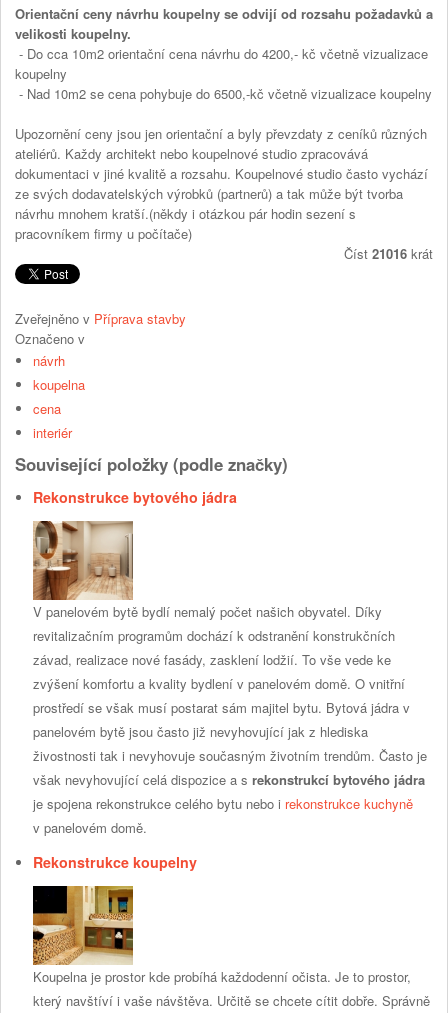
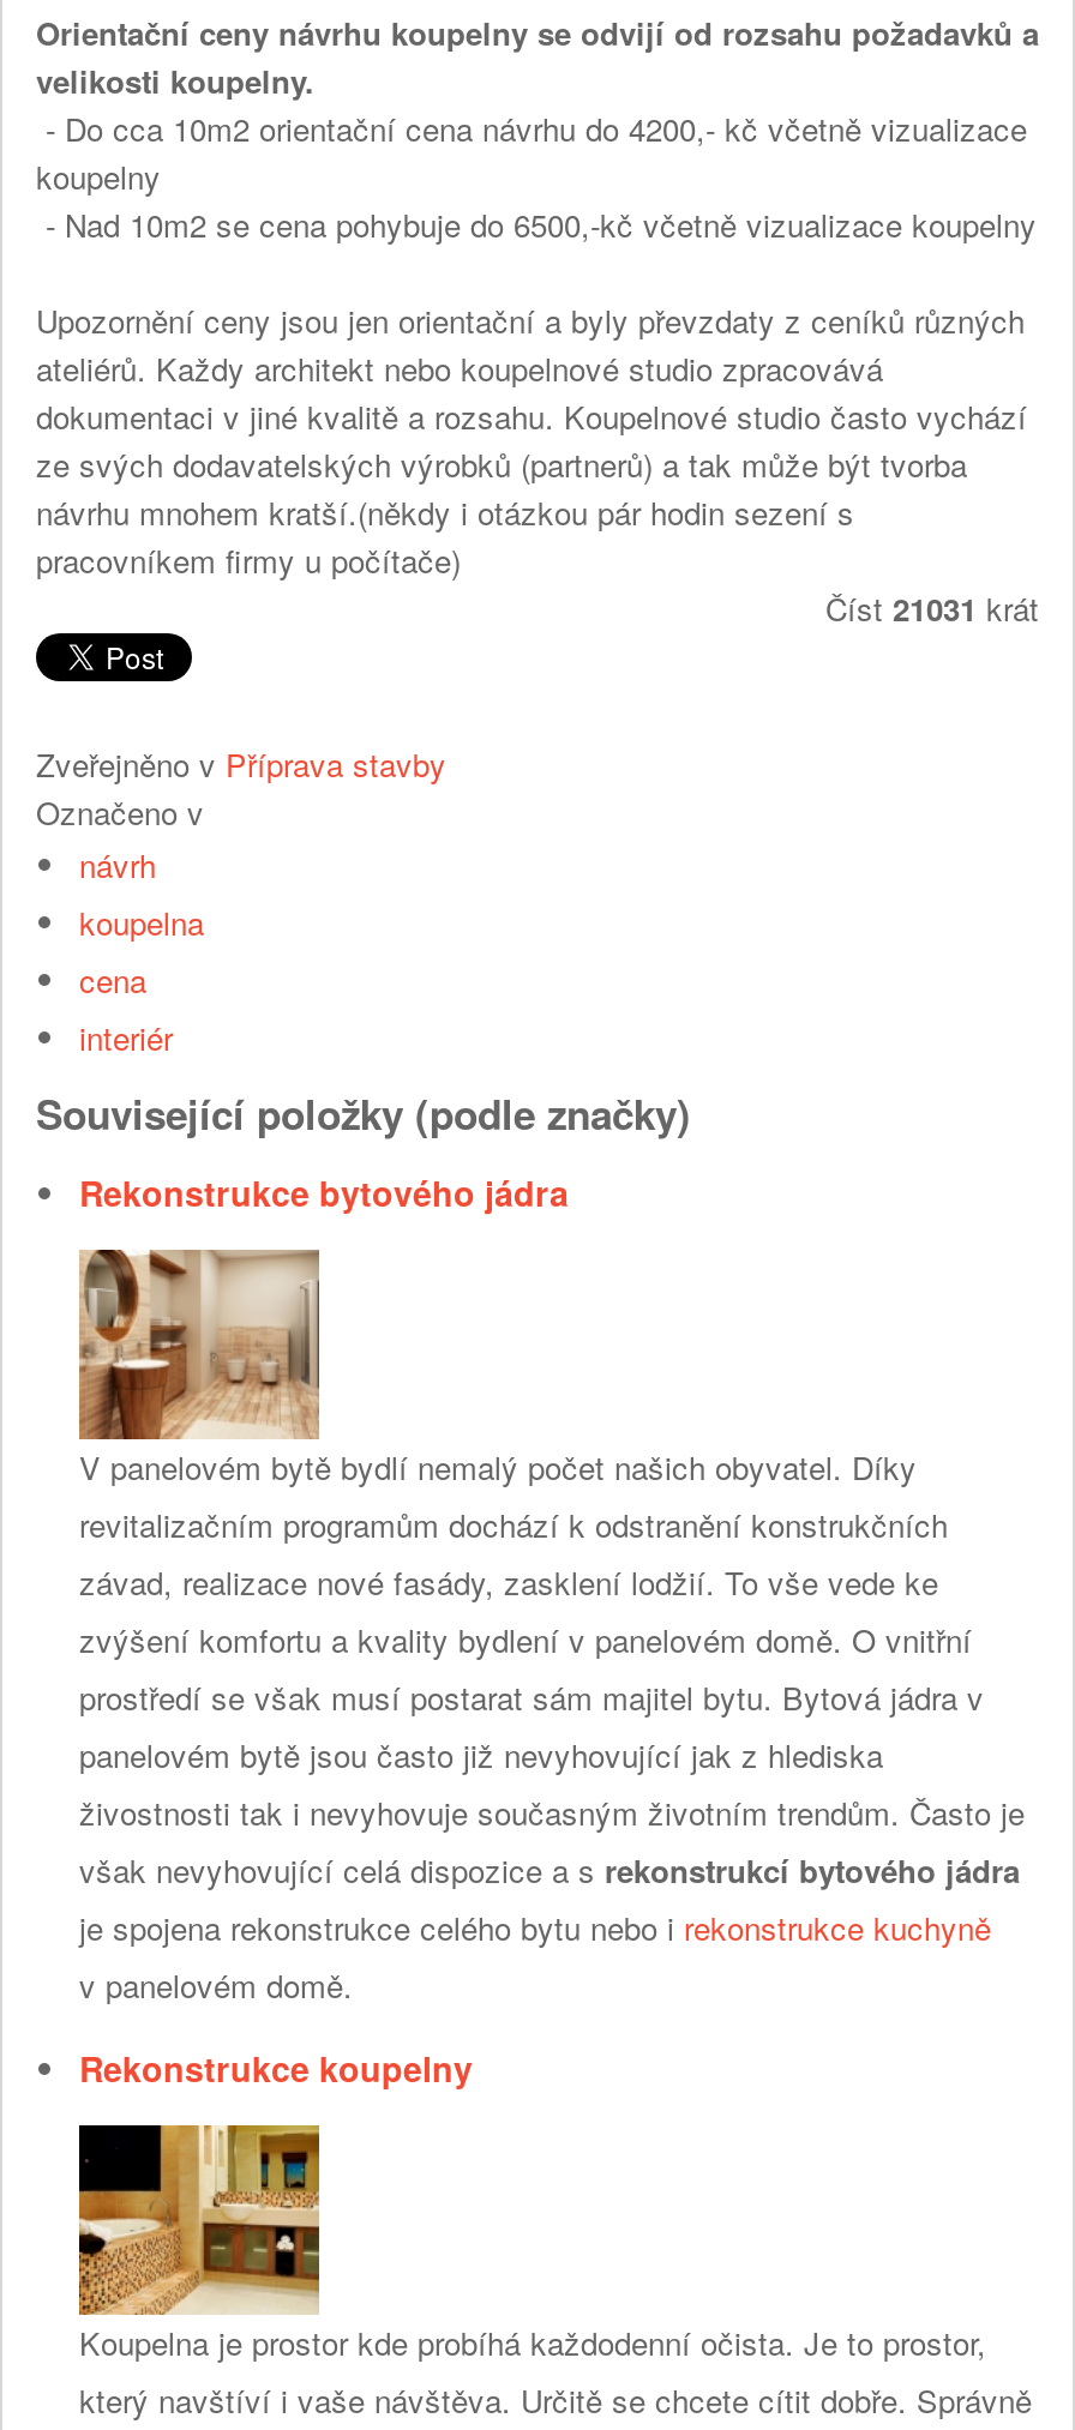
[344,244,433,263] Číst 21016 krát -> [825,587,1039,632] Číst 21031 krát

